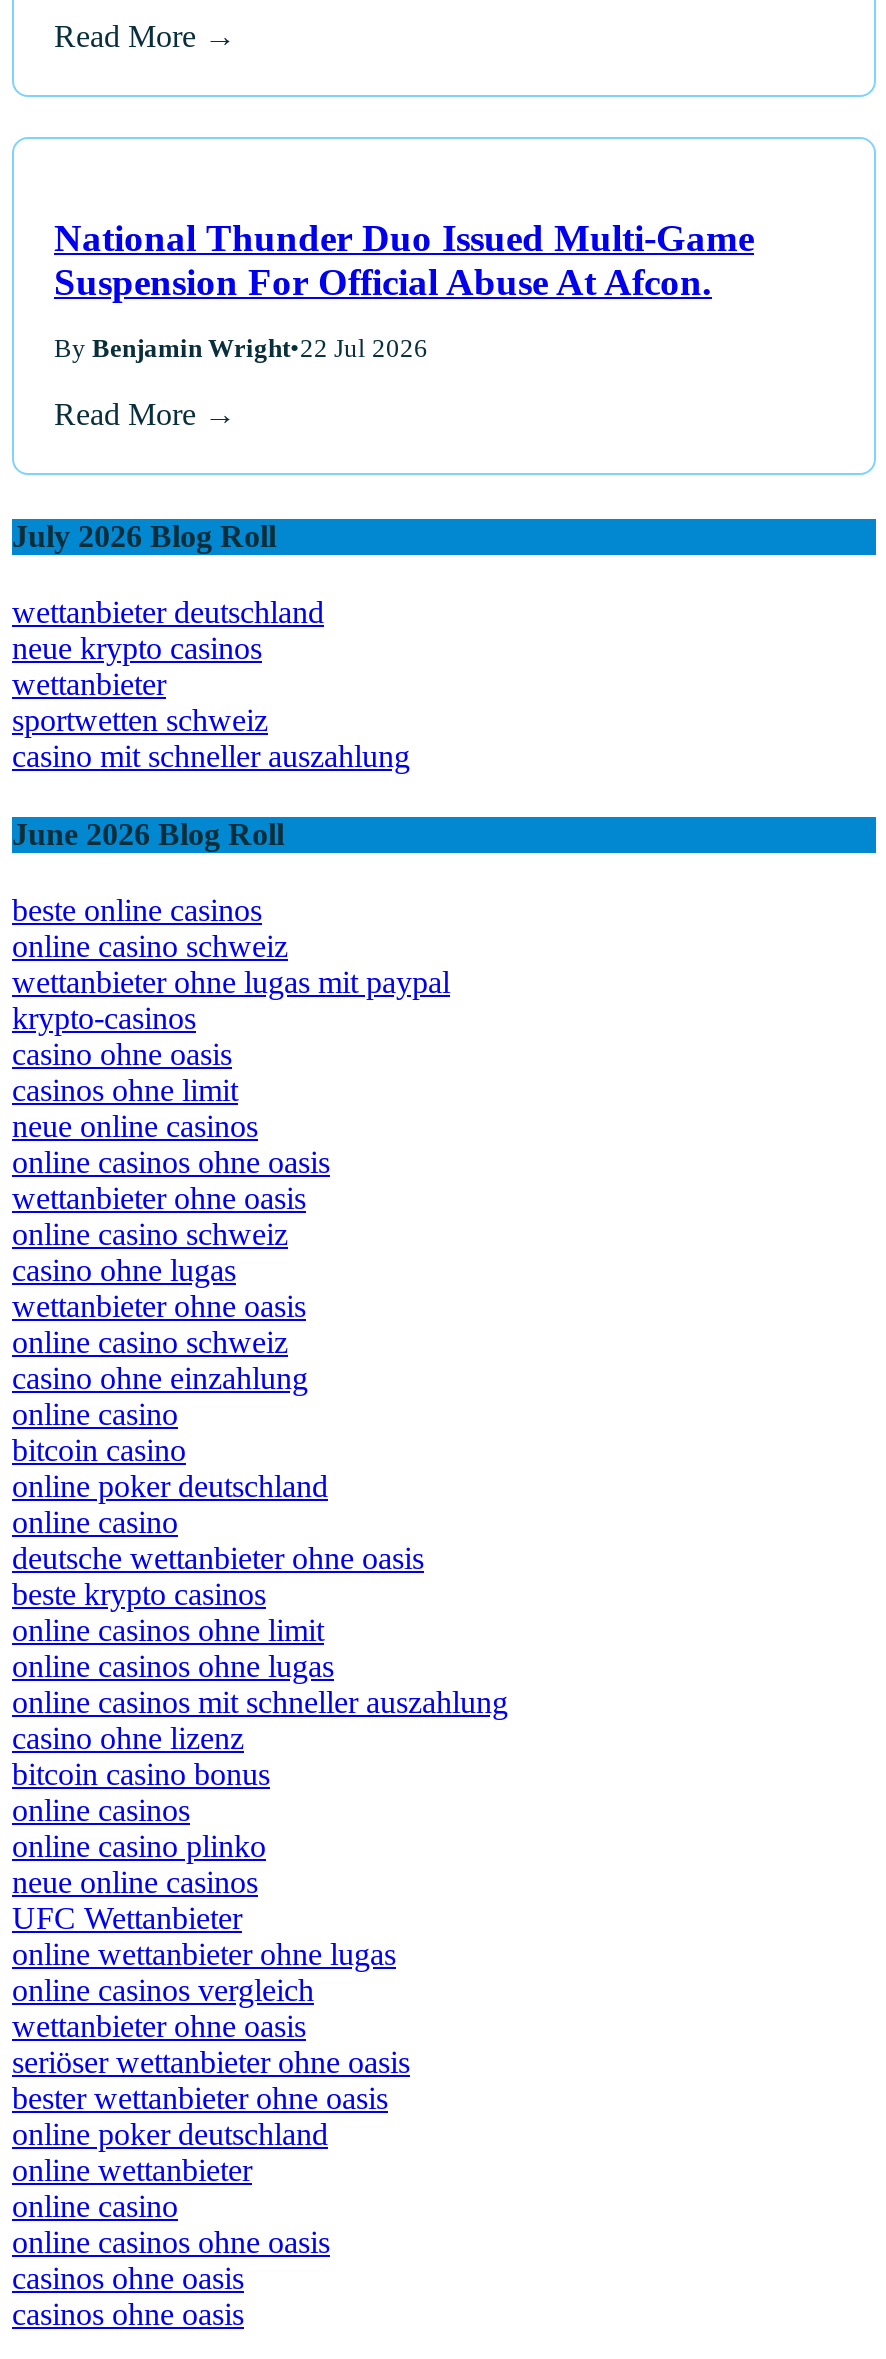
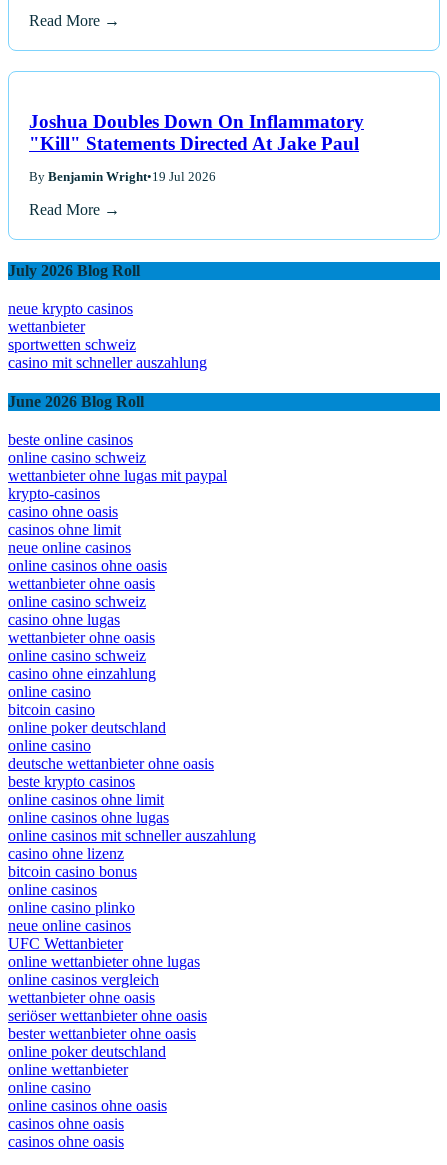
[54,218,754,304] National Thunder Duo Issued Multi-Game | Suspension For Official Abuse At Afcon. -> [29,111,364,154] Joshua Doubles Down On Inflammatory | "Kill" Statements Directed At Jake Paul
[54,336,428,364] By Benjamin Wright•22 Jul 2026 -> [29,170,216,184] By Benjamin Wright•19 Jul 2026
[12,595,324,629] wettanbieter deutschland -> none

